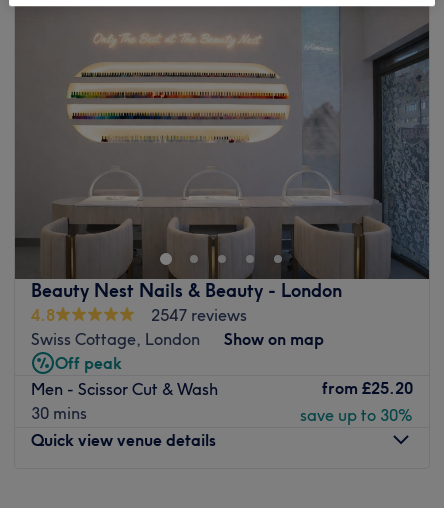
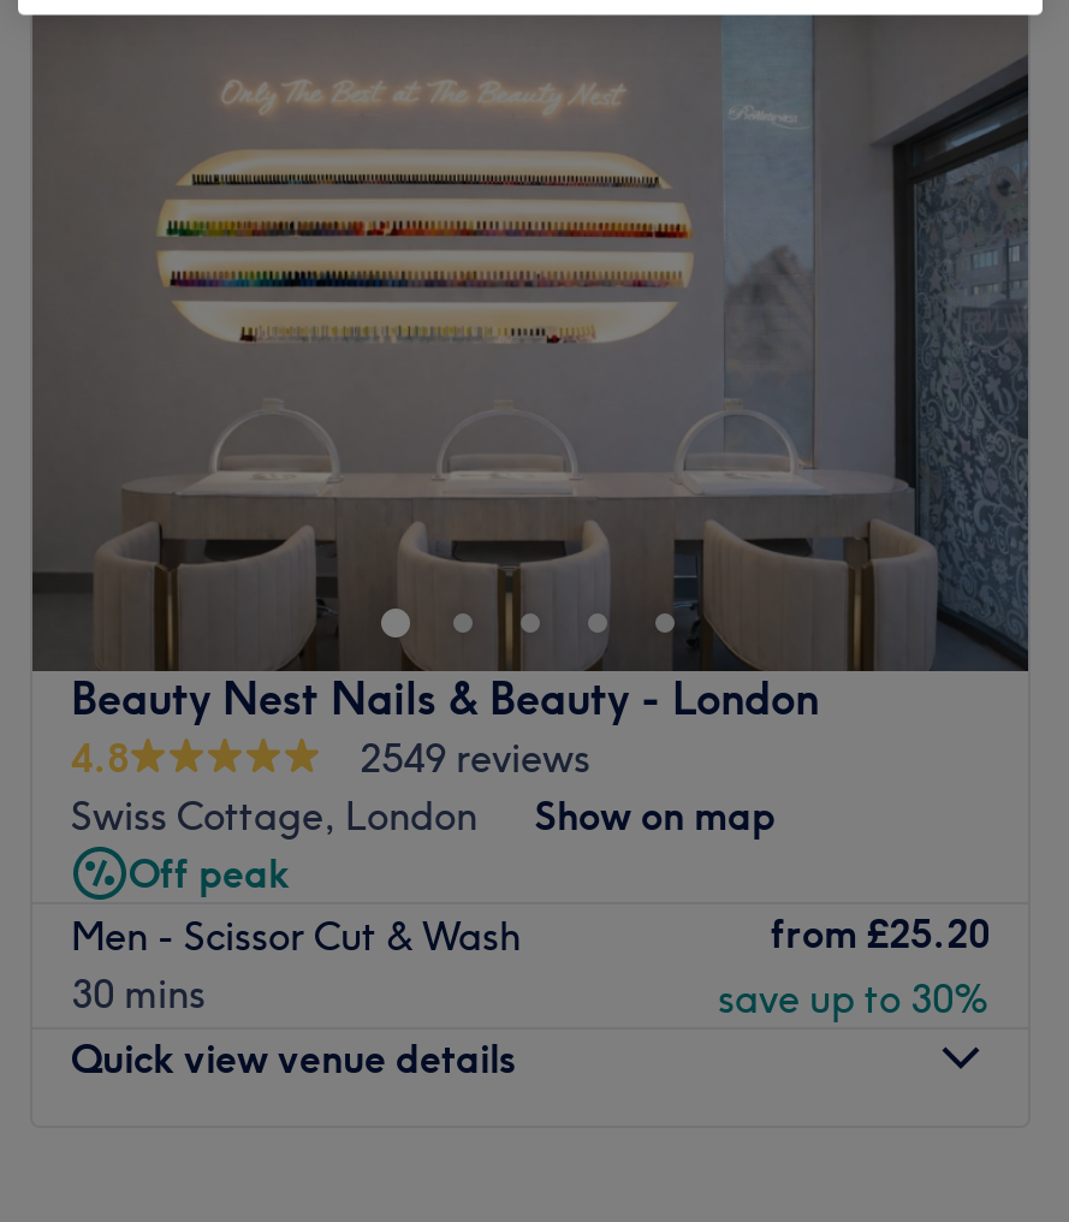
[151,305,247,325] 2547 reviews -> [360,733,590,782] 2549 reviews

